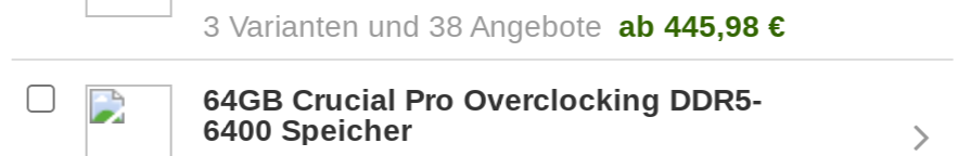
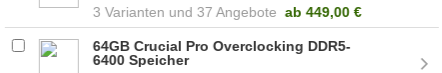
[429,8,785,43] 38 Angebote ab 445,98 € -> [197,4,361,20] 37 Angebote ab 449,00 €

